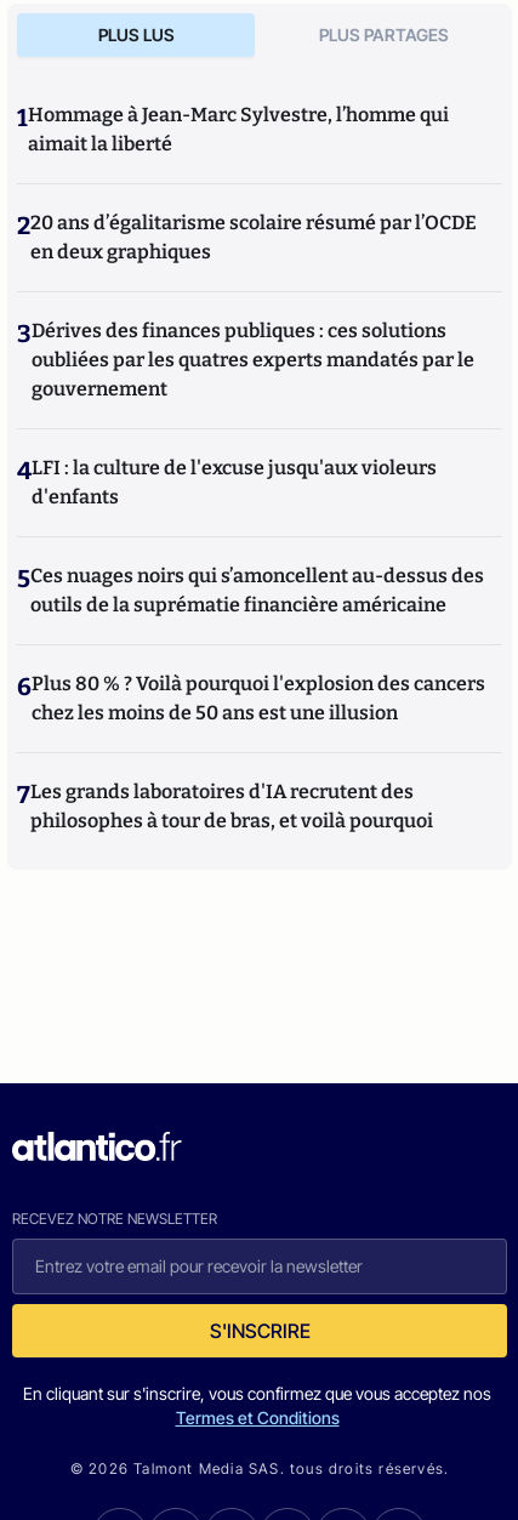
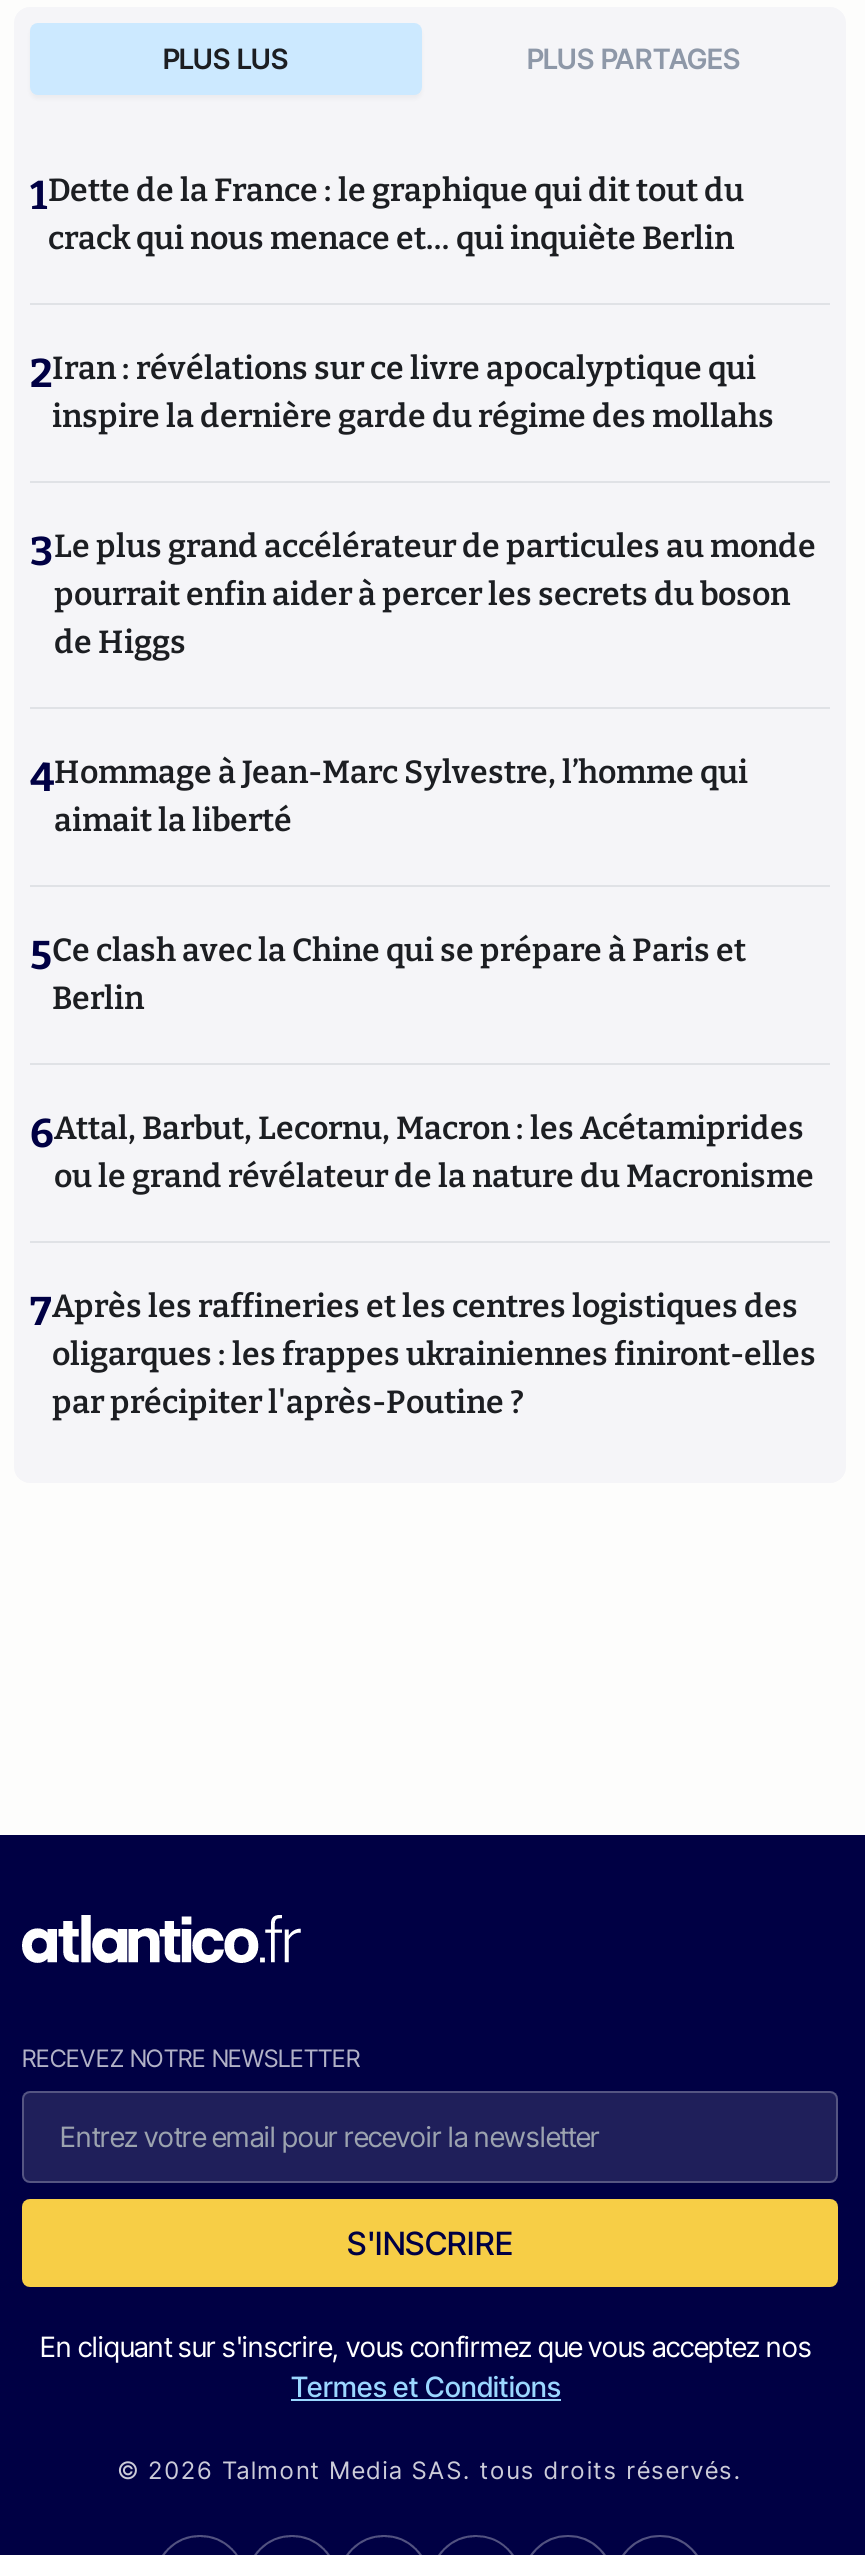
[17,103,449,132] 1Hommage à Jean-Marc Sylvestre, l’homme qui -> [30,171,816,801] 1Dette de la France : le graphique qui dit tout du | crack qui nous menace et… qui inquiète Berlin | 2Iran : révélations sur ce livre apocalyptique qui | inspire la dernière garde du régime des mollahs | 3Le plus grand accélérateur de particules au monde | pourrait enfin aider à percer les secrets du boson | de Higgs | 4Hommage à Jean-Marc Sylvestre, l’homme qui
moved [28,132,172,155] -> [54,801,292,839]: aimait la liberté
[17,211,485,832] 220 ans d’égalitarisme scolaire résumé par l’OCDE | en deux graphiques | 3Dérives des finances publiques : ces solutions | oubliées par les quatres experts mandatés par le | gouvernement | 4LFI : la culture de l'excuse jusqu'aux violeurs | d'enfants | 5Ces nuages noirs qui s’amoncellent au-dessus des | outils de la suprématie financière américaine | 6Plus 80 % ? Voilà pourquoi l'explosion des cancers | chez les moins de 50 ans est une illusion | 7Les grands laboratoires d'IA recrutent des | philosophes à tour de bras, et voilà pourquoi -> [30,931,816,1421] 5Ce clash avec la Chine qui se prépare à Paris et | Berlin | 6Attal, Barbut, Lecornu, Macron : les Acétamiprides | ou le grand révélateur de la nature du Macronisme | 7Après les raffineries et les centres logistiques des | oligarques : les frappes ukrainiennes finiront-elles | par précipiter l'après-Poutine ?

